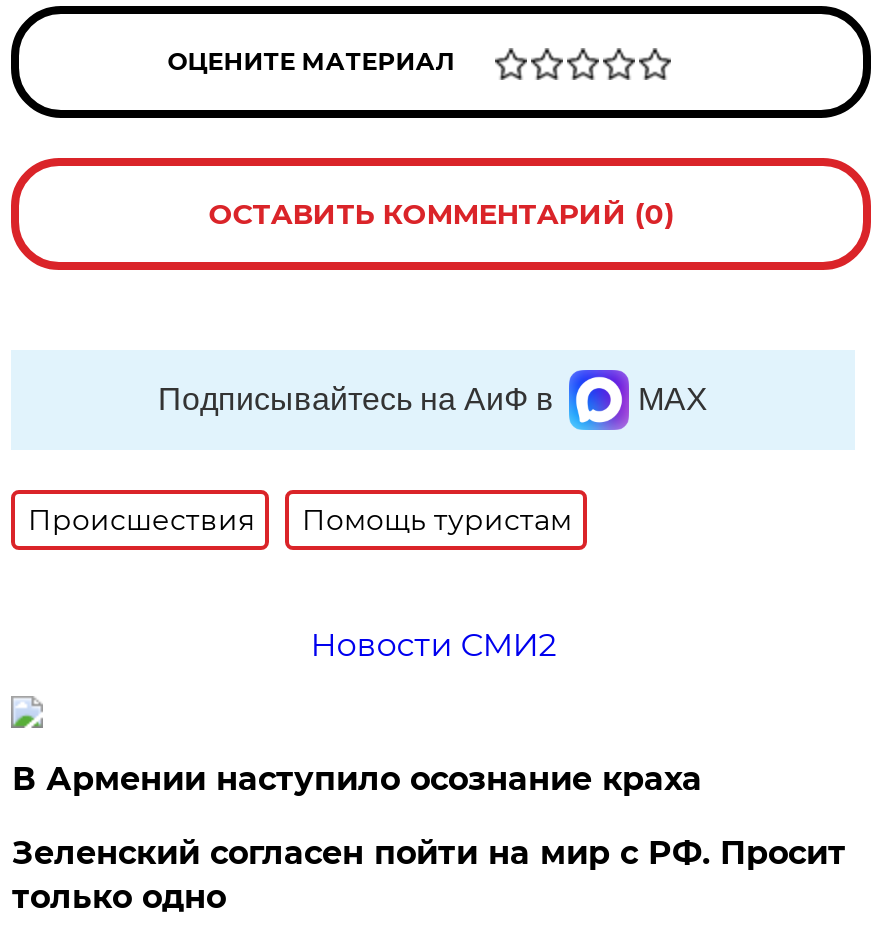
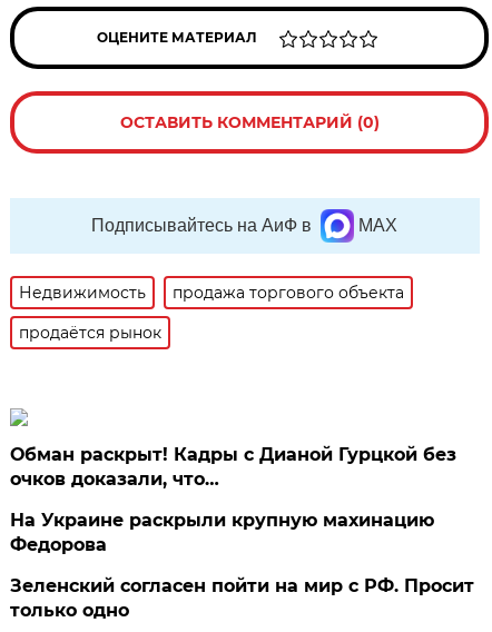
[28,502,572,664] Происшествия | Помощь туристам | Новости СМИ2 -> [19,283,405,343] Недвижимость | продажа торгового объекта | продаётся рынок
[12,760,702,798] В Армении наступило осознание краха -> [10,444,457,555] Обман раскрыт! Кадры с Дианой Гурцкой без | очков доказали, что… | На Украине раскрыли крупную махинацию | Федорова

